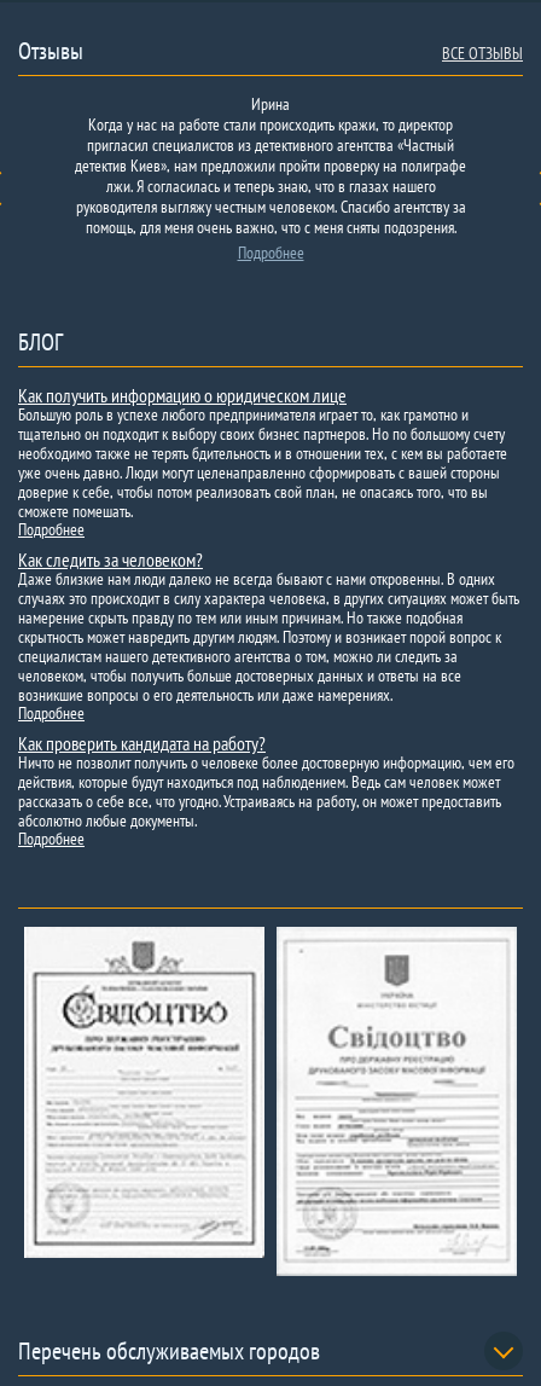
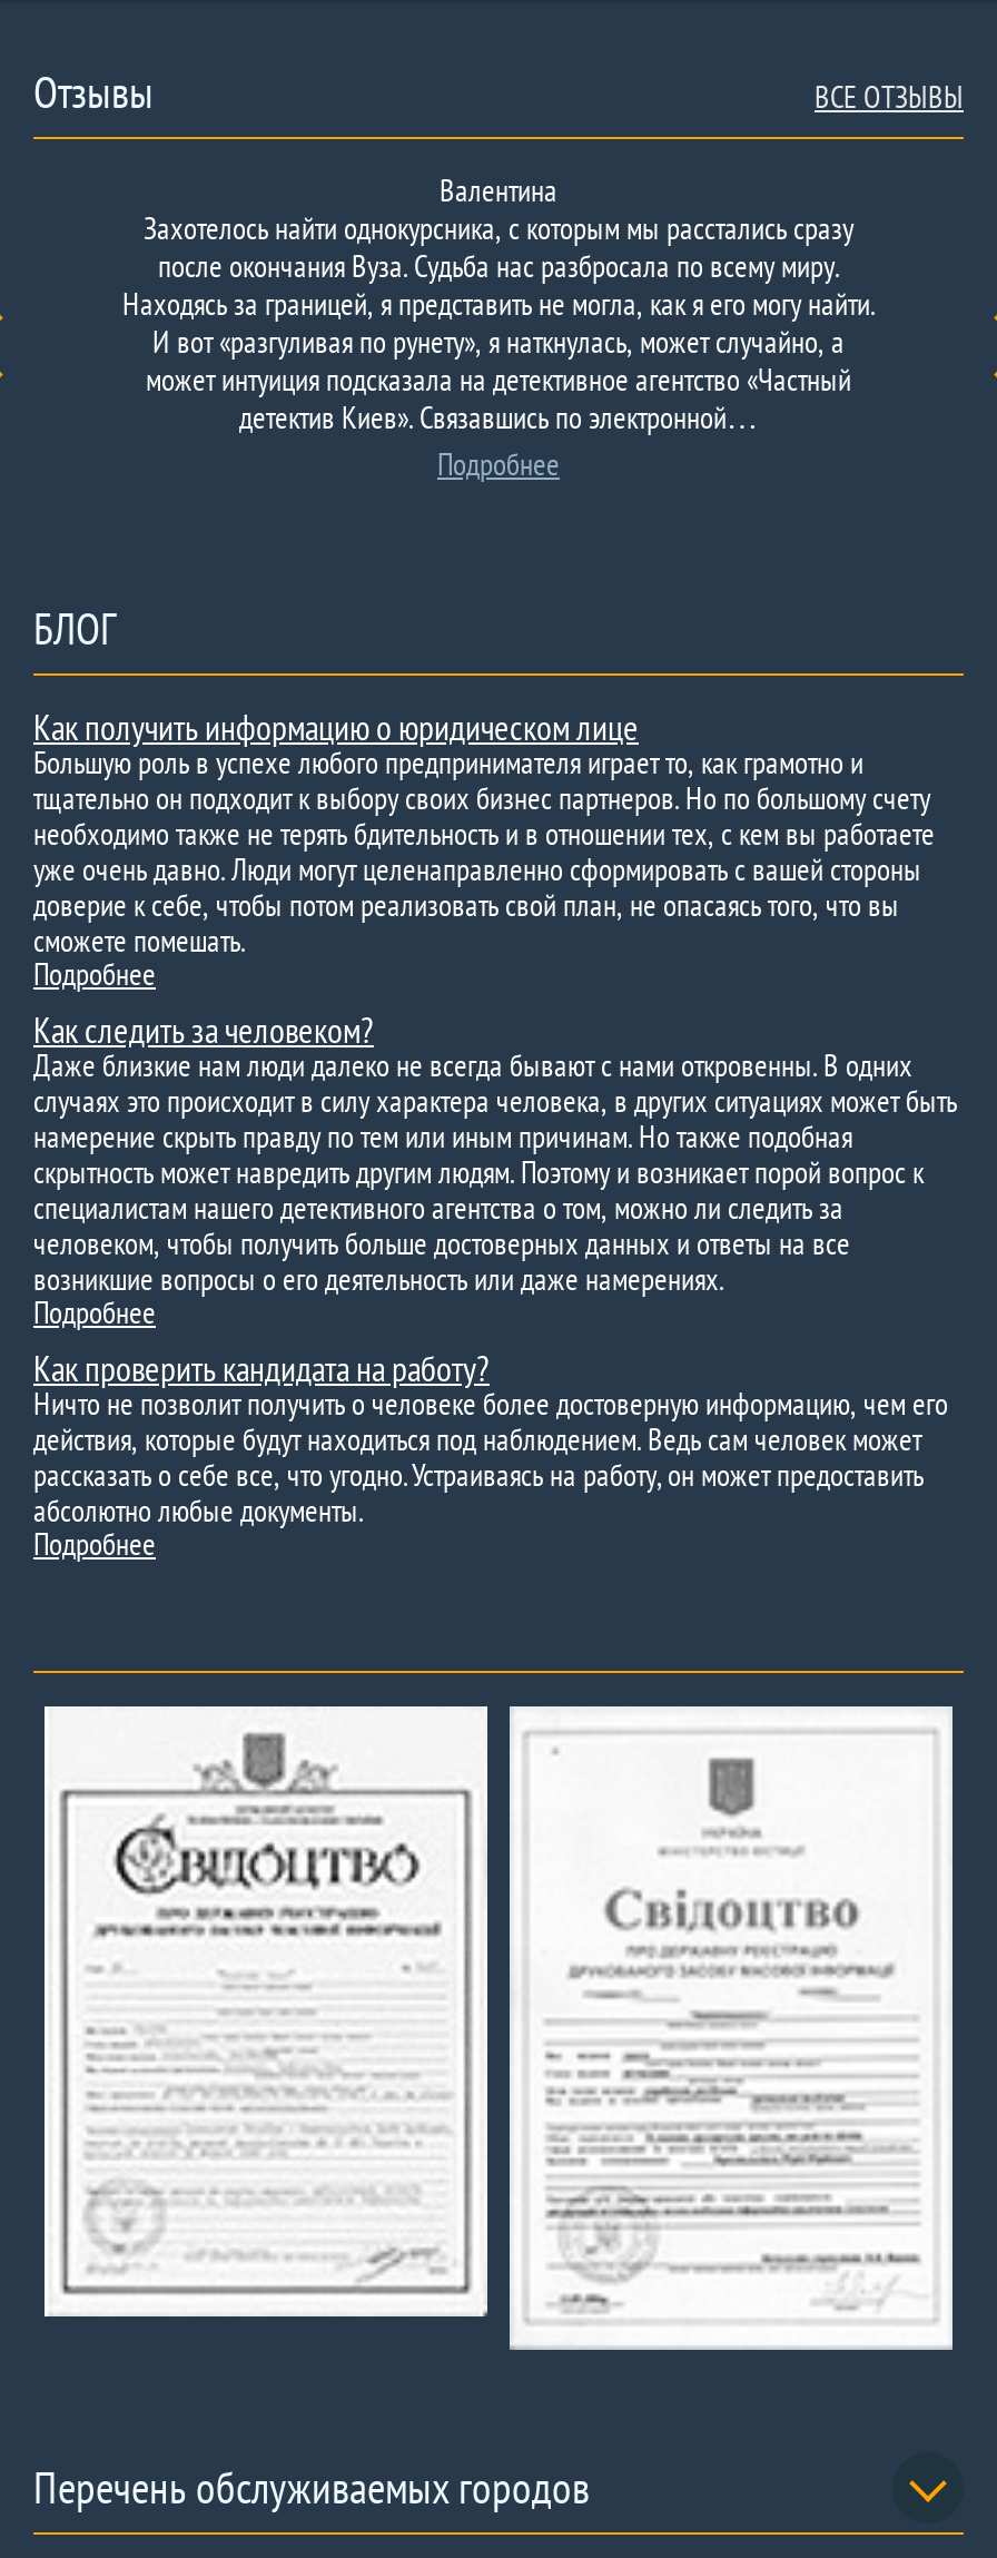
[75,93,466,238] Ирина | Когда у нас на работе стали происходить кражи, то директор | пригласил специалистов из детективного агентства «Частный | детектив Киев», нам предложили пройти проверку на полиграфе | лжи. Я согласилась и теперь знаю, что в глазах нашего | руководителя выгляжу честным человеком. Спасибо агентству за | помощь, для меня очень важно, что с меня сняты подозрения. -> [122,170,875,437] Валентина | Захотелось найти однокурсника, с которым мы расстались сразу | после окончания Вуза. Судьба нас разбросала по всему миру. | Находясь за границей, я представить не могла, как я его могу найти. | И вот «разгуливая по рунету», я наткнулась, может случайно, а | может интуиция подсказала на детективное агентство «Частный | детектив Киев». Связавшись по электронной…

